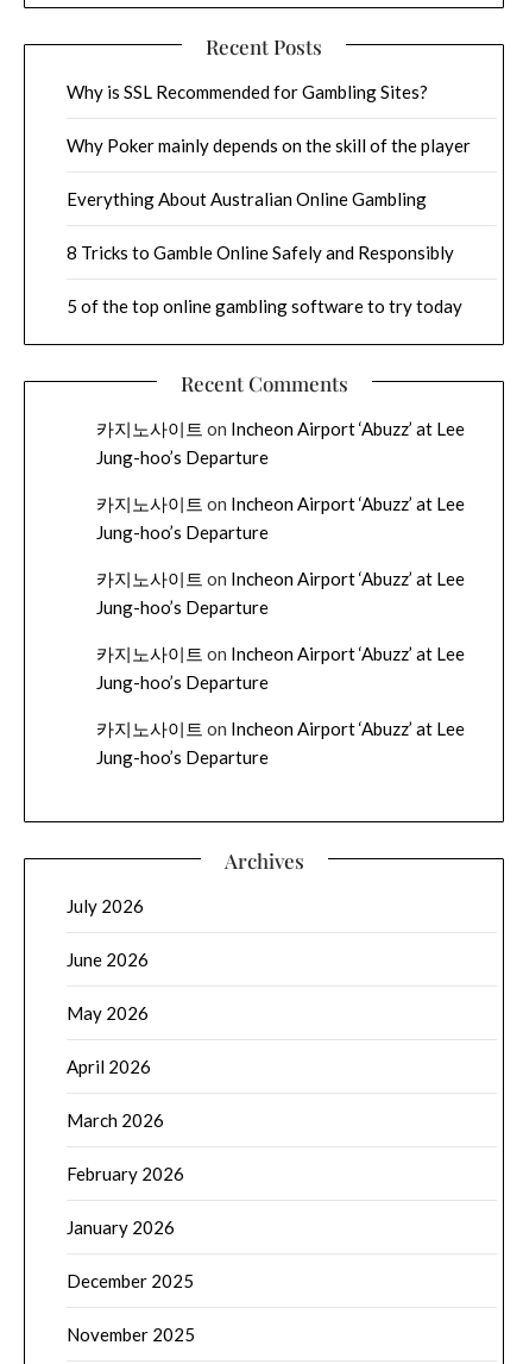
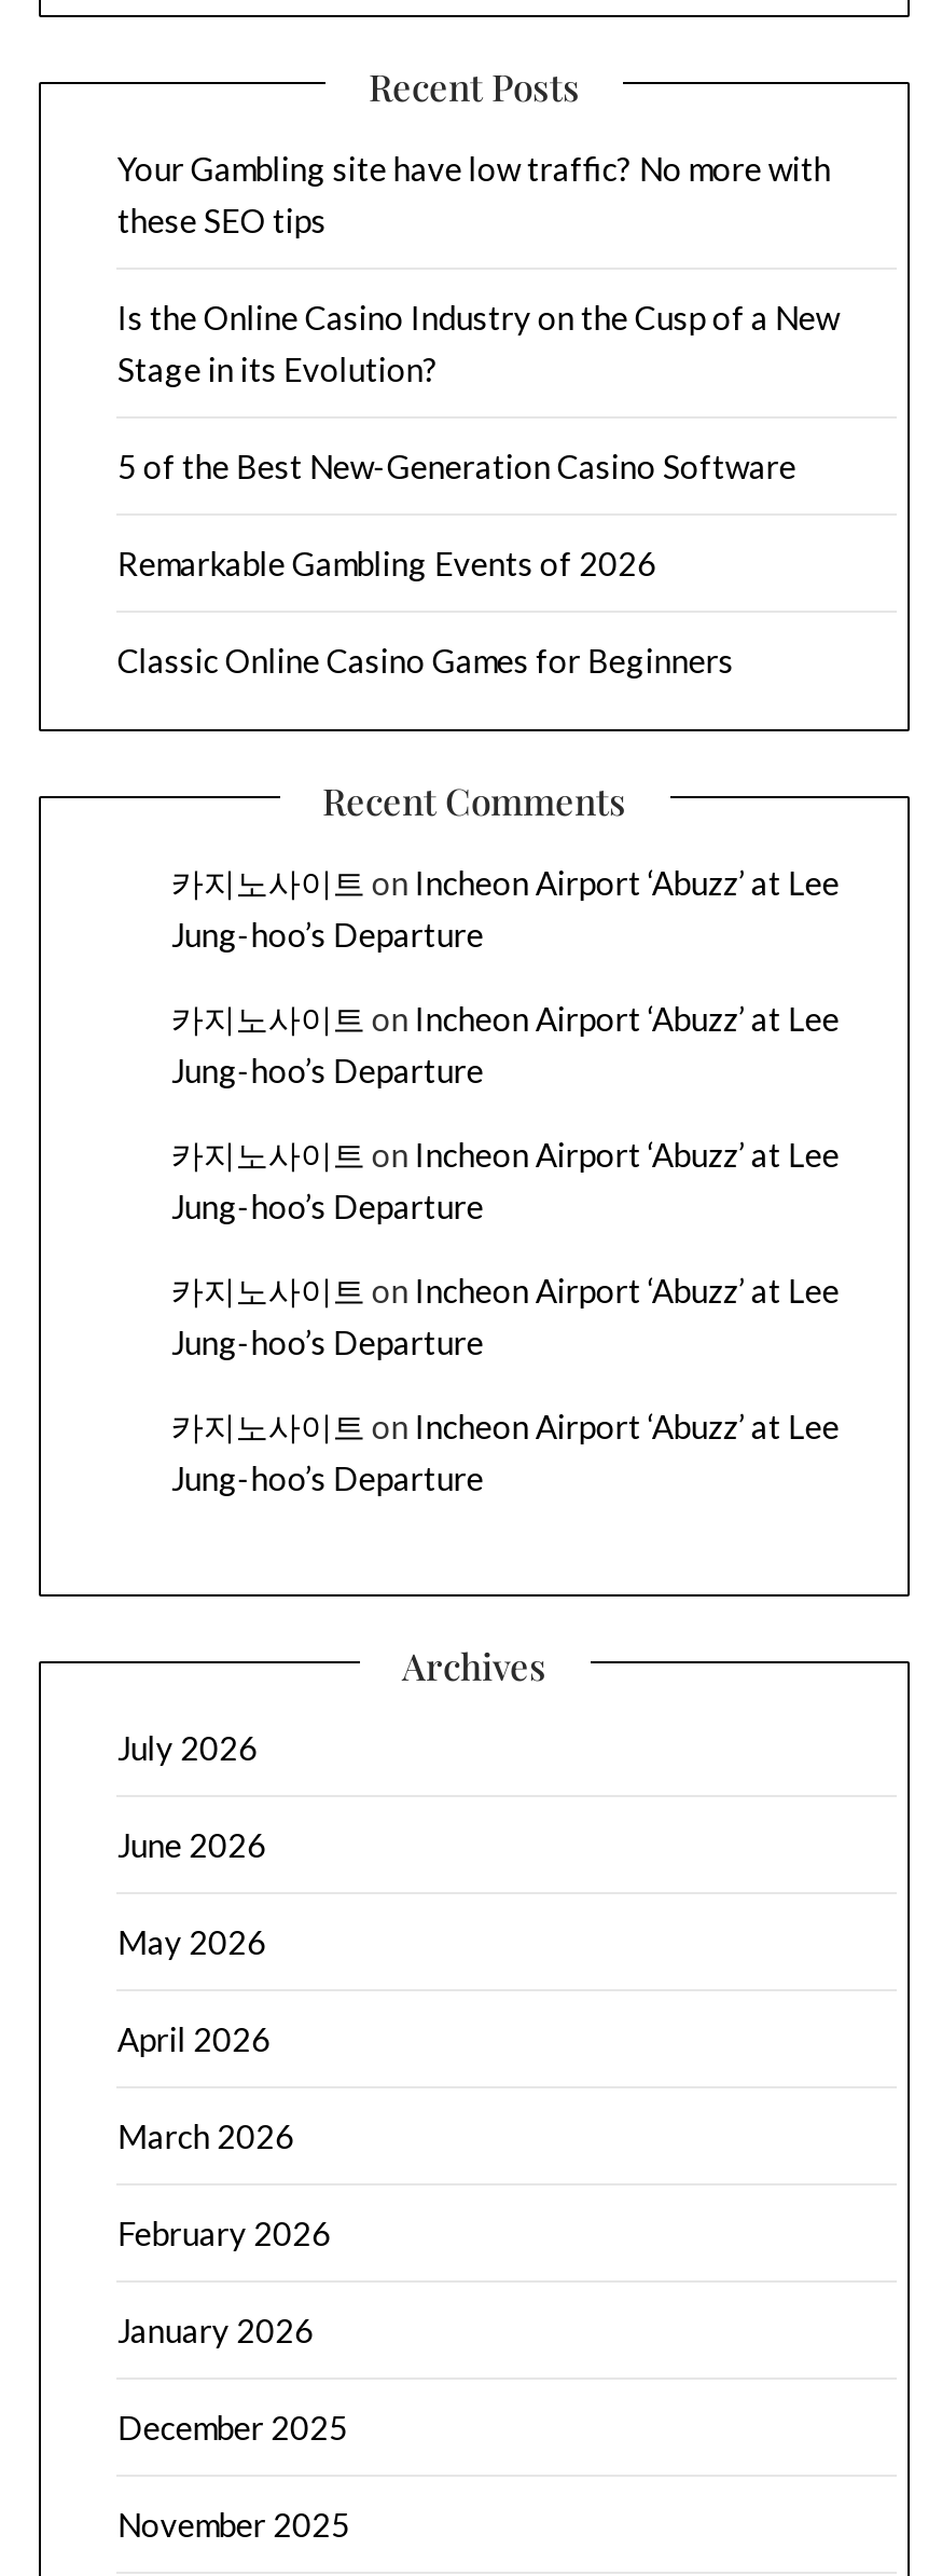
[67,80,428,102] Why is SSL Recommended for Gambling Sites? -> [117,148,831,238] Your Gambling site have low traffic? No more with | these SEO tips
[67,134,471,155] Why Poker mainly depends on the skill of the player -> [117,297,839,387] Is the Online Casino Industry on the Cusp of a New | Stage in its Evolution?
[67,187,427,209] Everything About Australian Online Gambling -> [117,446,796,484] 5 of the Best New-Generation Casino Software
[67,241,455,262] 8 Tricks to Gamble Online Safely and Responsibly -> [117,543,656,581] Remarkable Gambling Events of 2026
[67,295,463,316] 5 of the top online gambling software to try today -> [117,640,734,679] Classic Online Casino Games for Beginners

